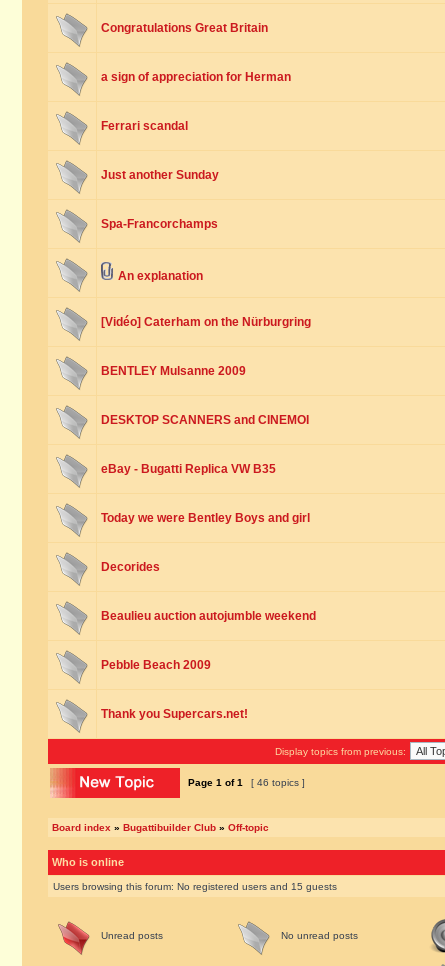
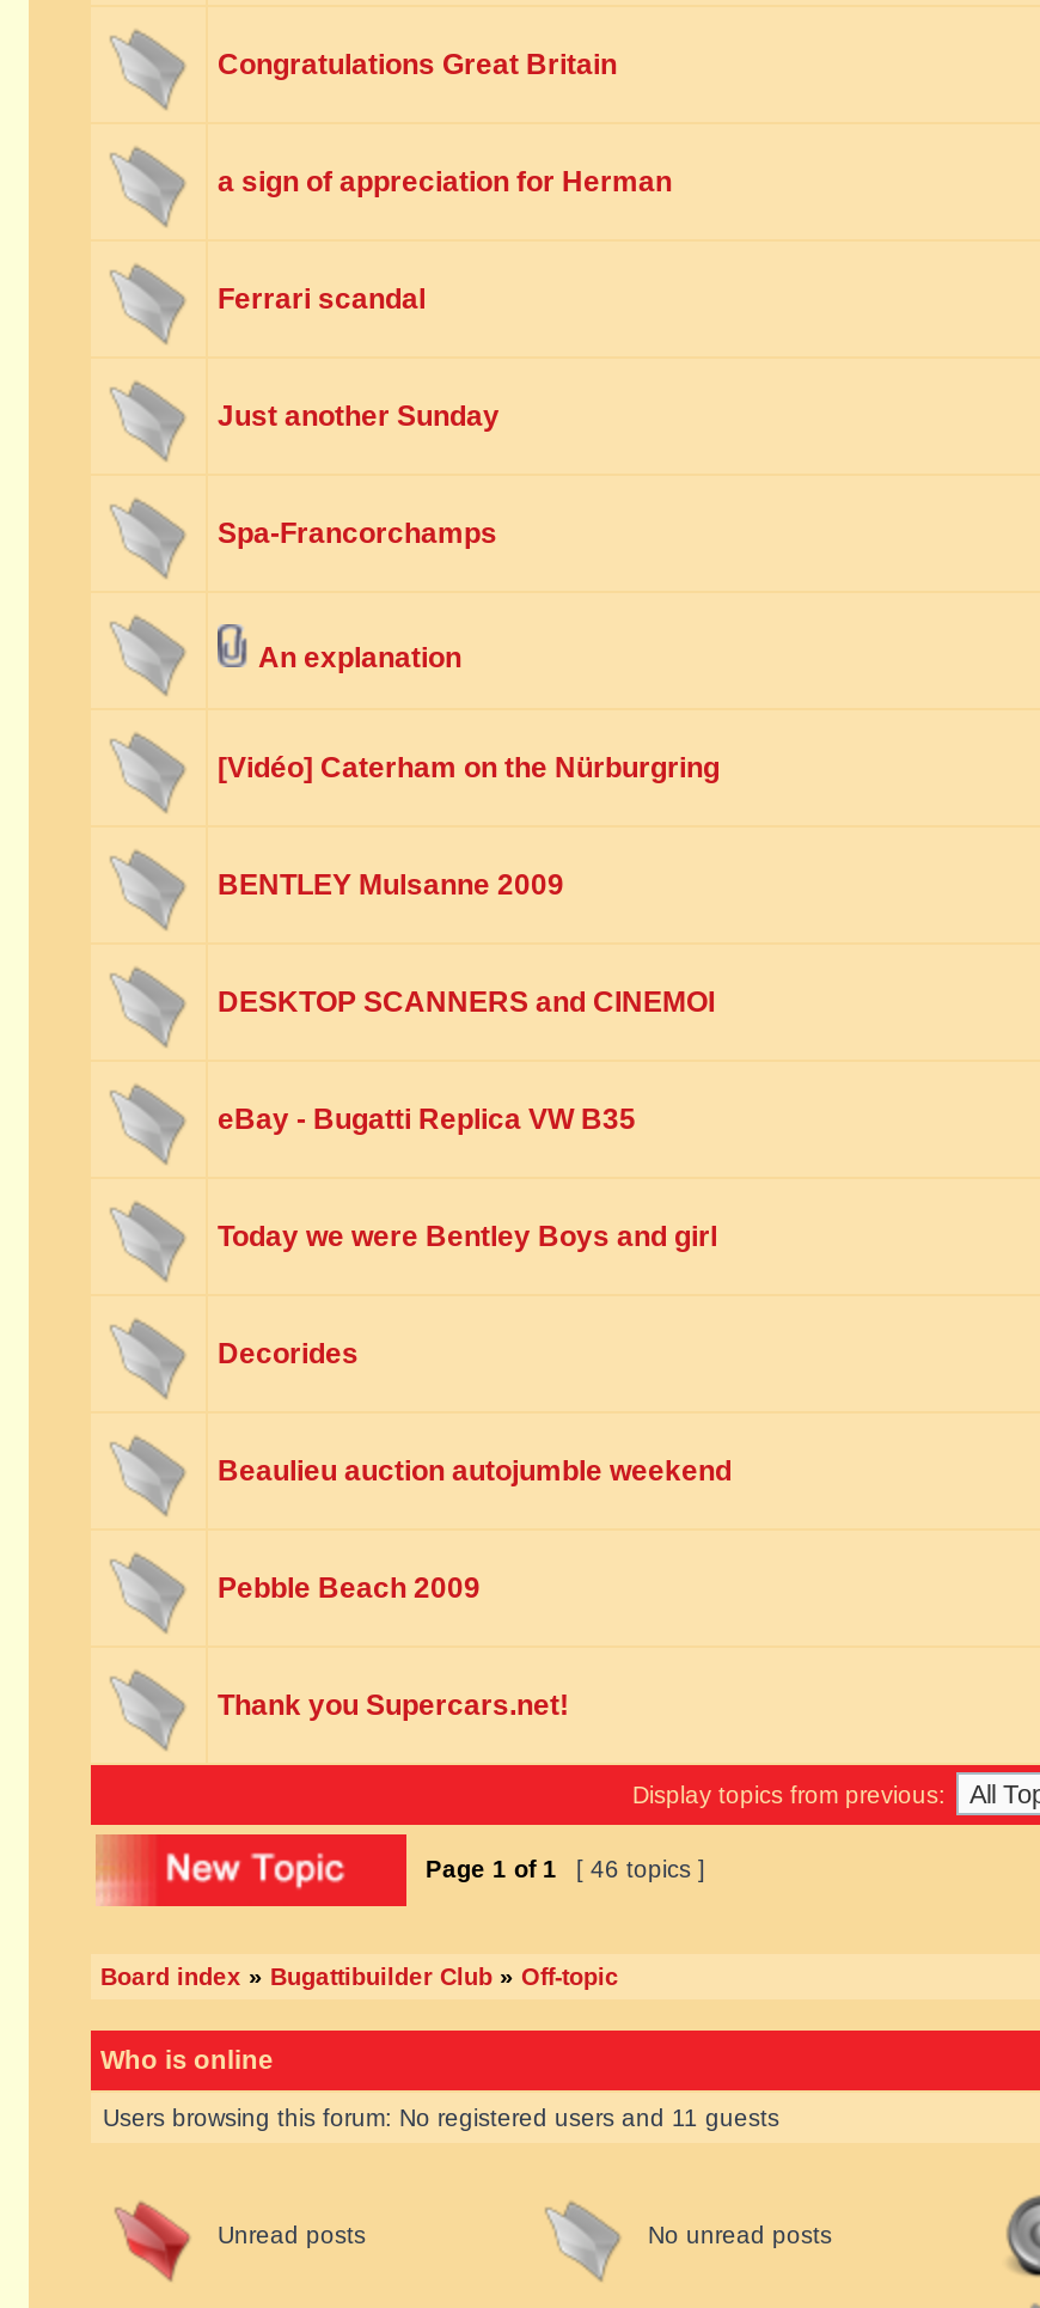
[53,881,337,892] Users browsing this forum: No registered users and 15 guests -> [103,2105,779,2131] Users browsing this forum: No registered users and 11 guests

